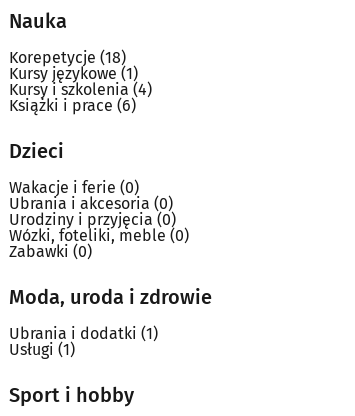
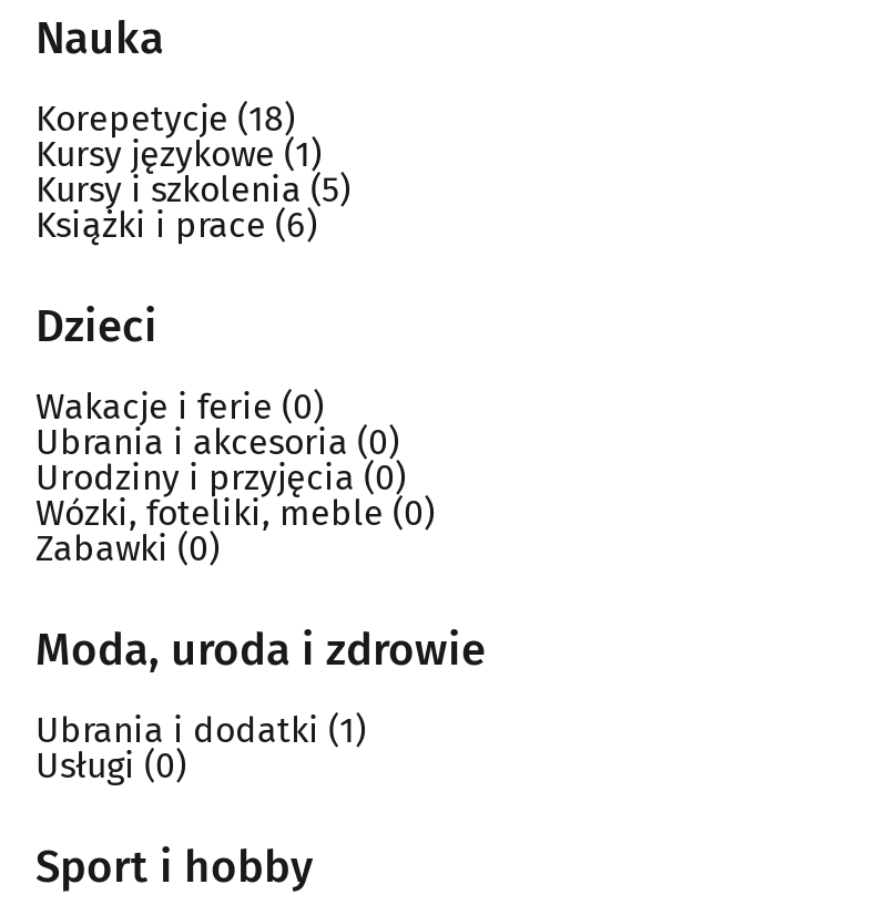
[9,80,152,99] Kursy i szkolenia (4) -> [35,169,350,211] Kursy i szkolenia (5)
[9,340,75,359] Usługi (1) -> [35,745,186,787] Usługi (0)

